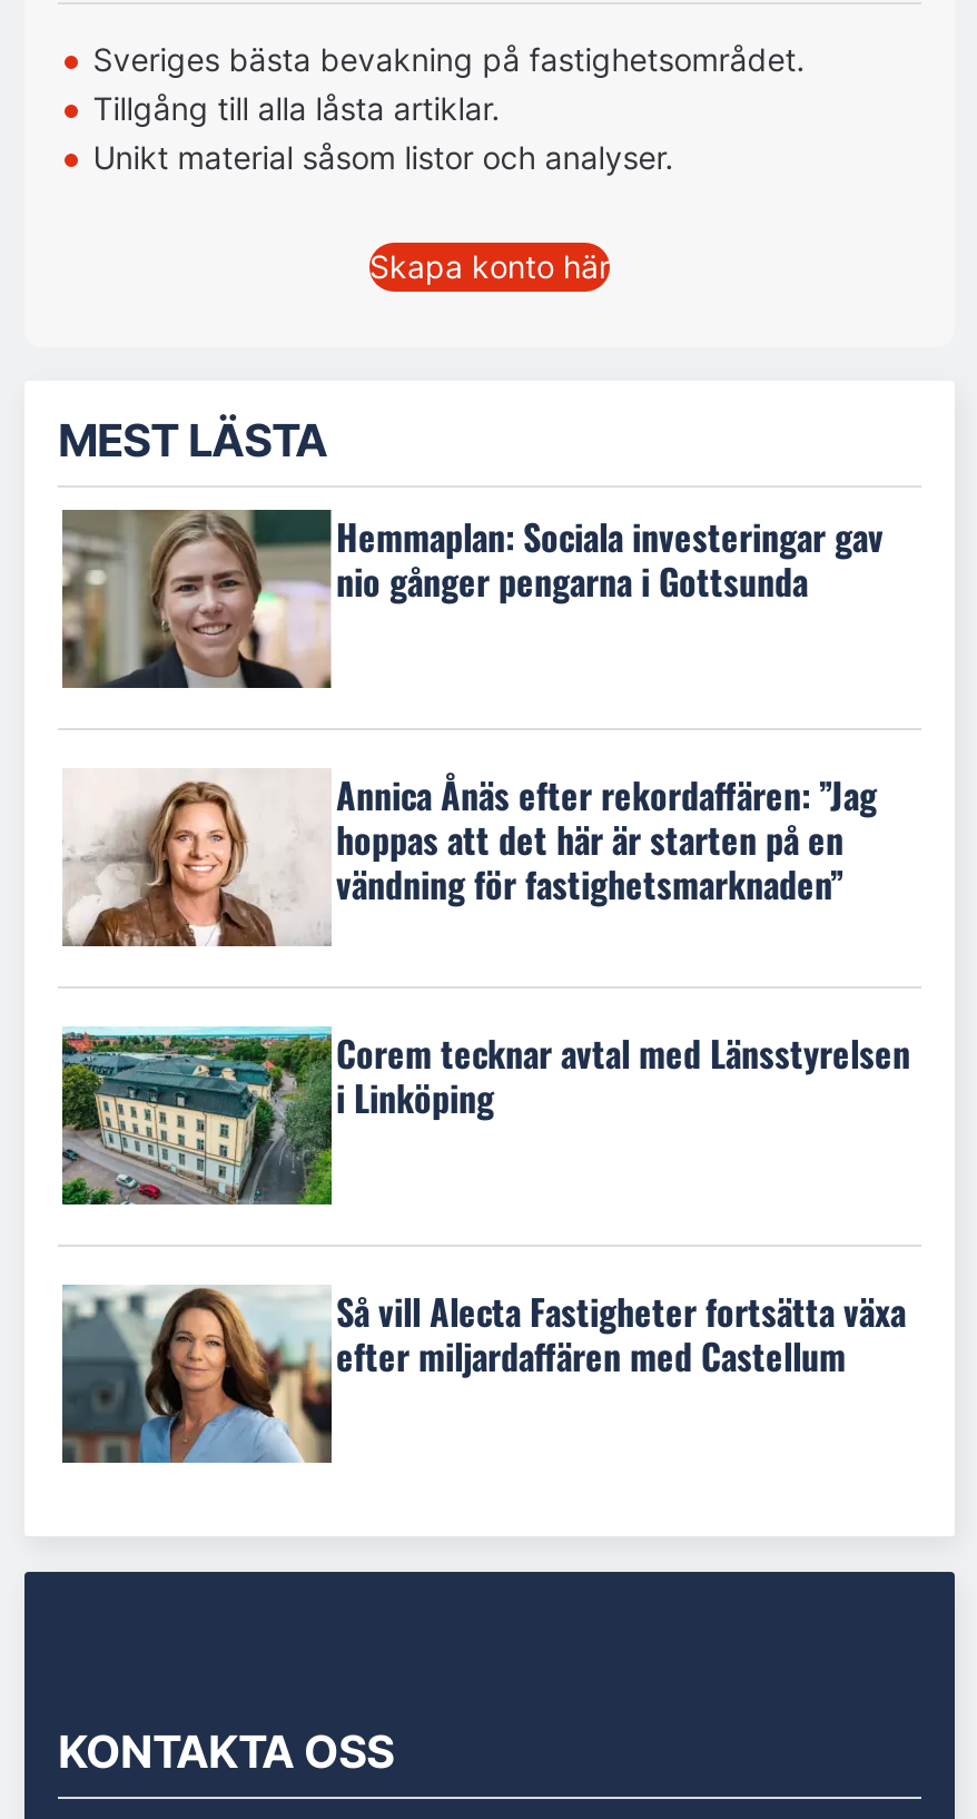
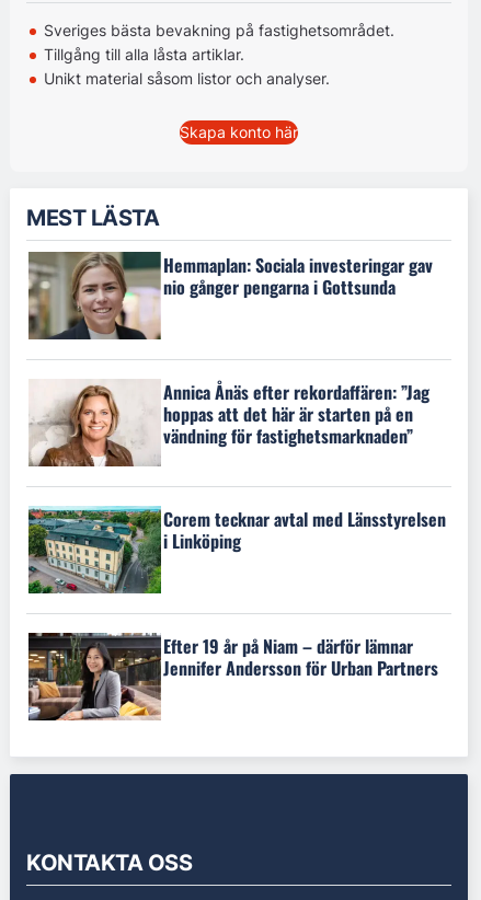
[60,1285,906,1465] [image] | Så vill Alecta Fastigheter fortsätta växa | efter miljardaffären med Castellum -> [27,632,438,722] [image] | Efter 19 år på Niam – därför lämnar | Jennifer Andersson för Urban Partners

